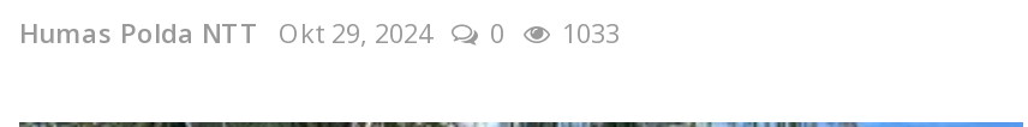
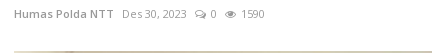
[19,14,432,50] Humas Polda NTT Okt 29, 2024 -> [14,6,187,21] Humas Polda NTT Des 30, 2023
[562,14,620,50] 1033 -> [241,6,265,21] 1590

